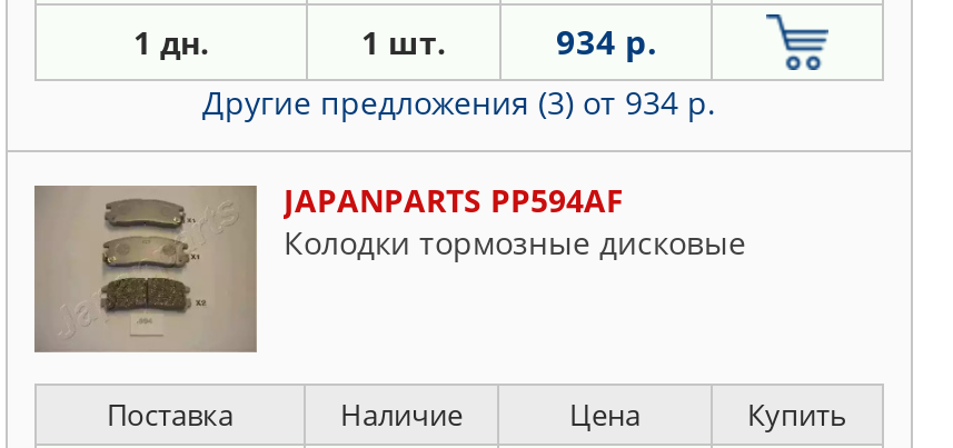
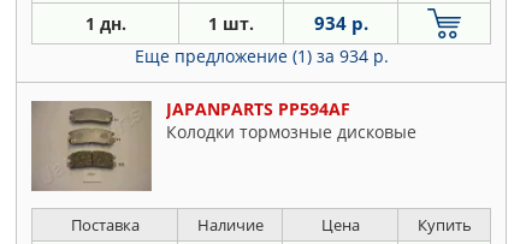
[202,81,716,123] Другие предложения (3) от 934 р. -> [134,44,388,67] Еще предложение (1) за 934 р.

